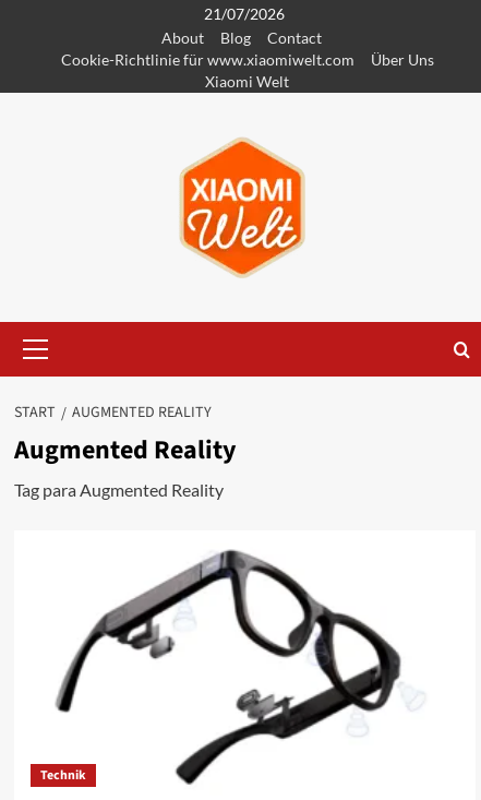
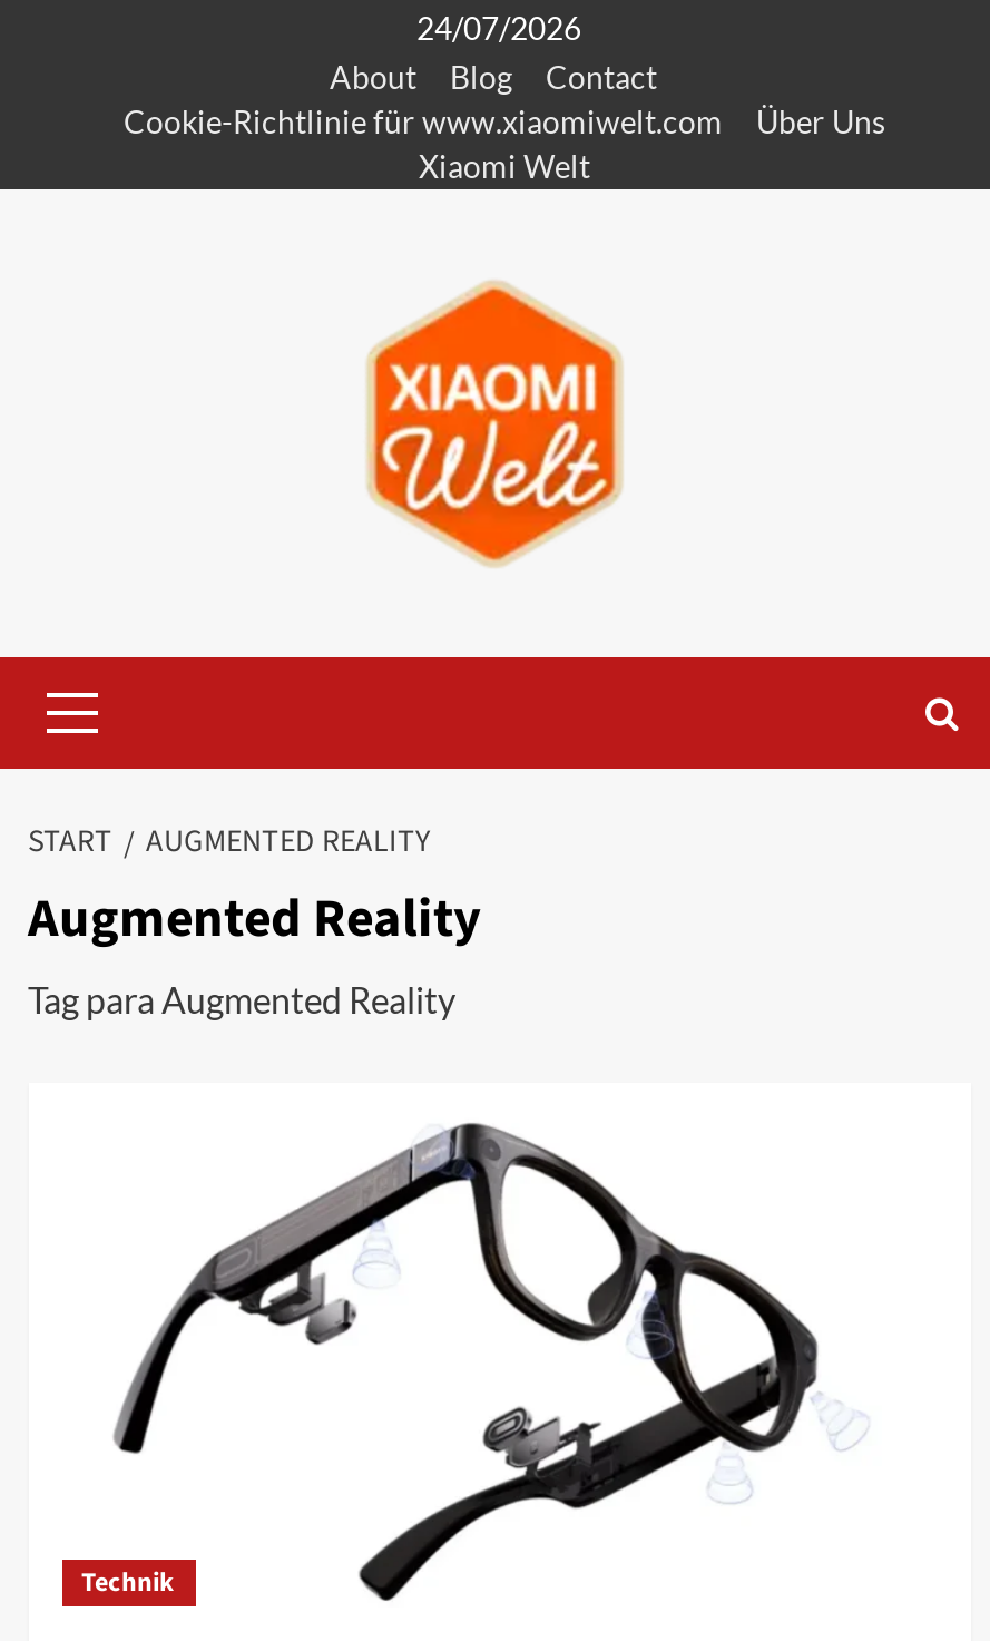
[204,4,285,23] 21/07/2026 -> [416,9,581,47] 24/07/2026

